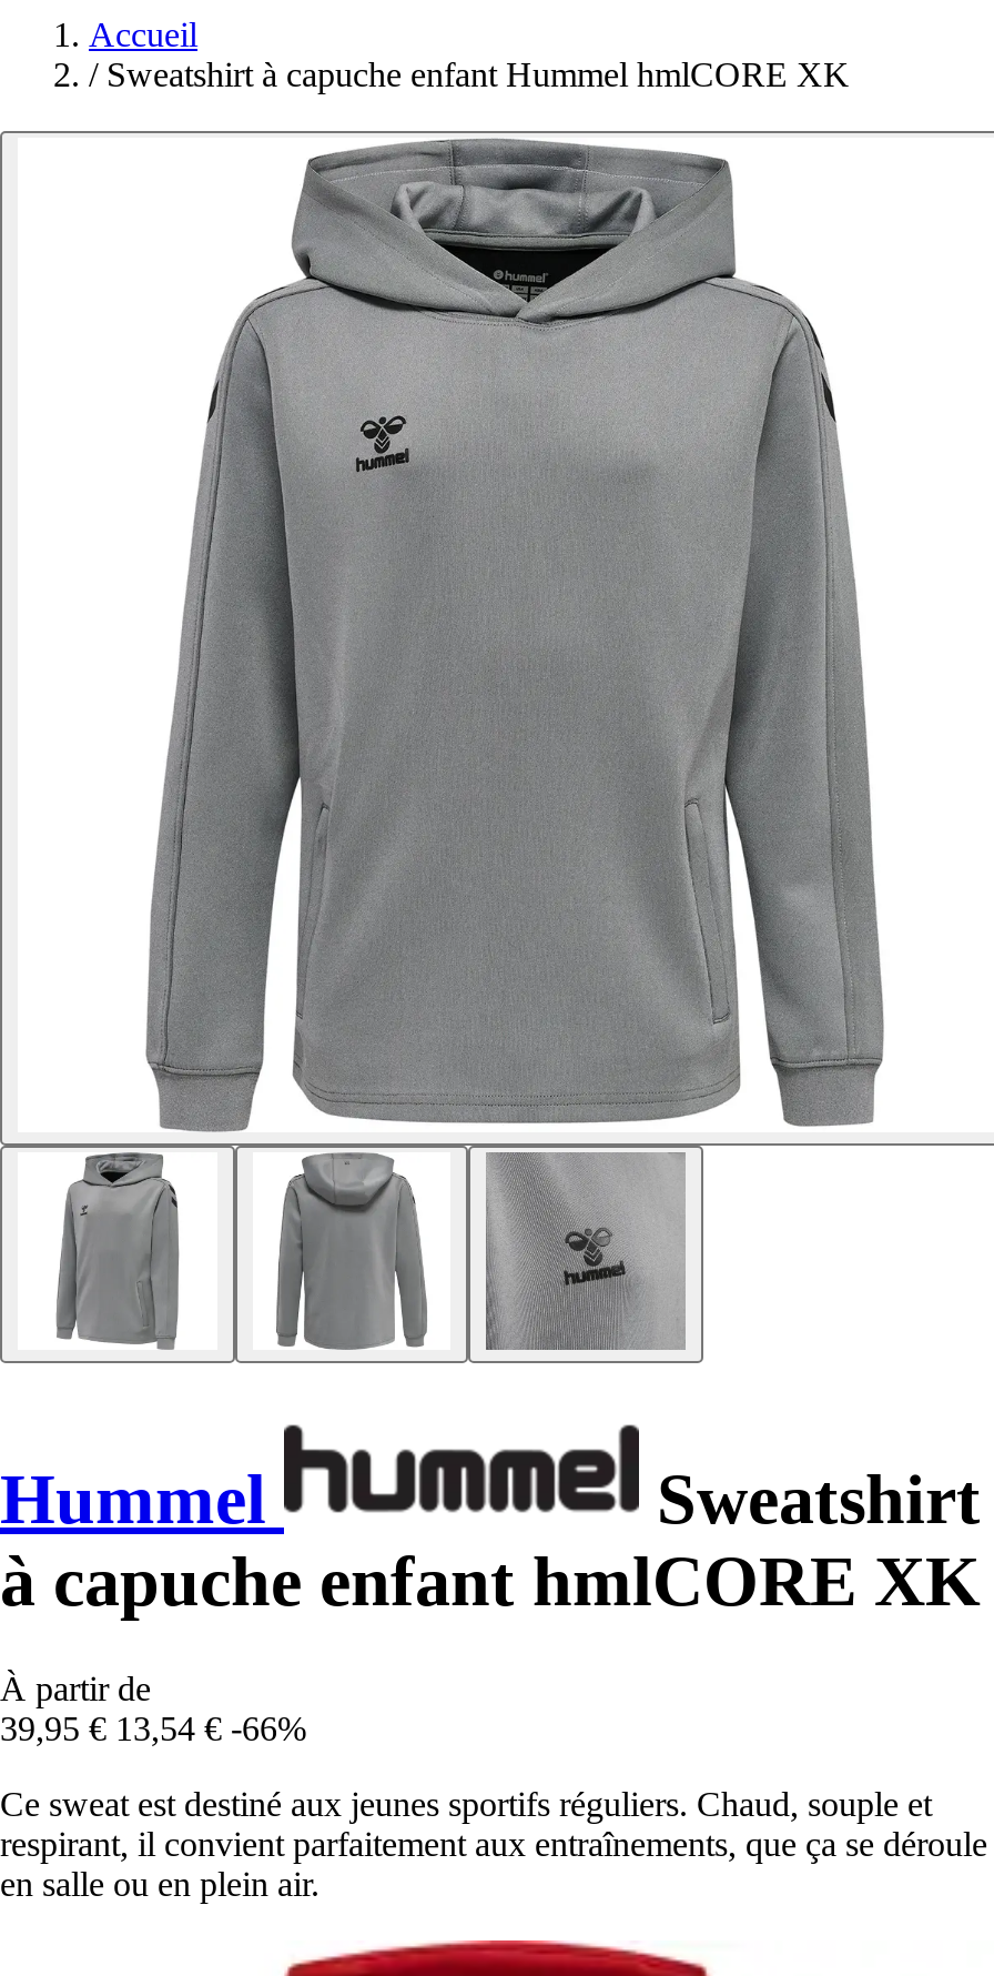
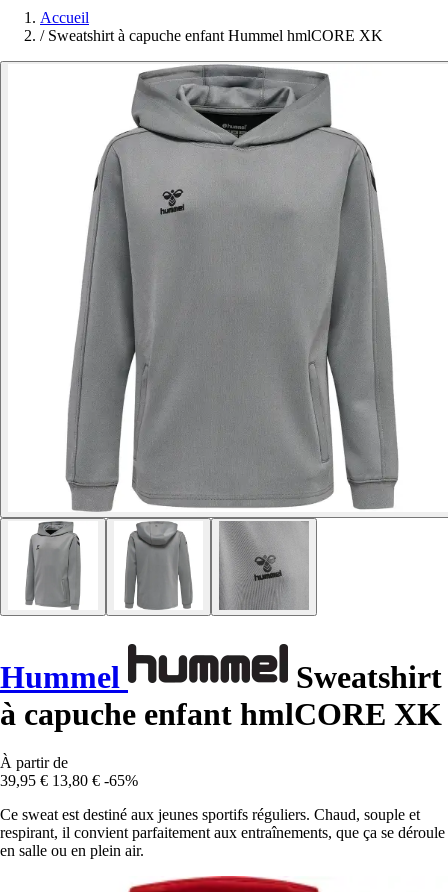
[0,1710,306,1748] 39,95 € 13,54 € -66% -> [0,772,138,789] 39,95 € 13,80 € -65%

